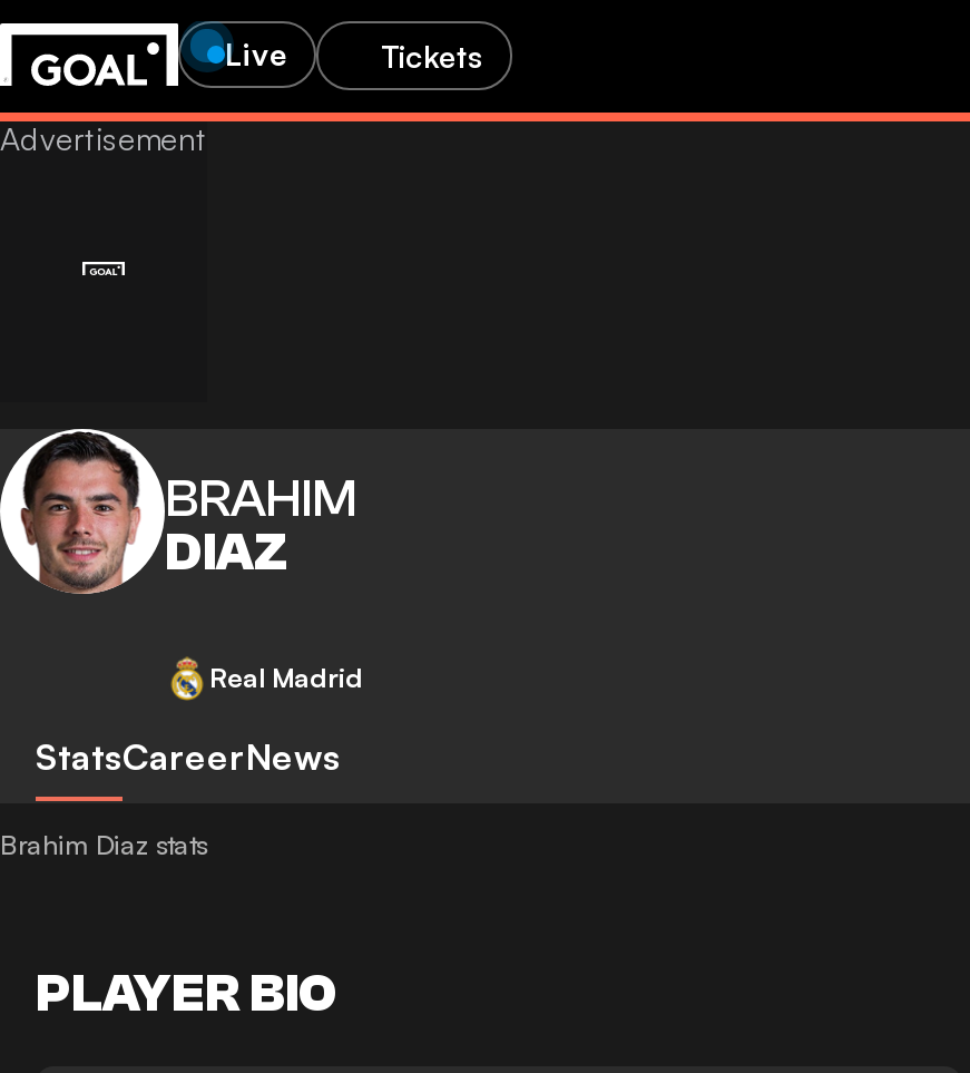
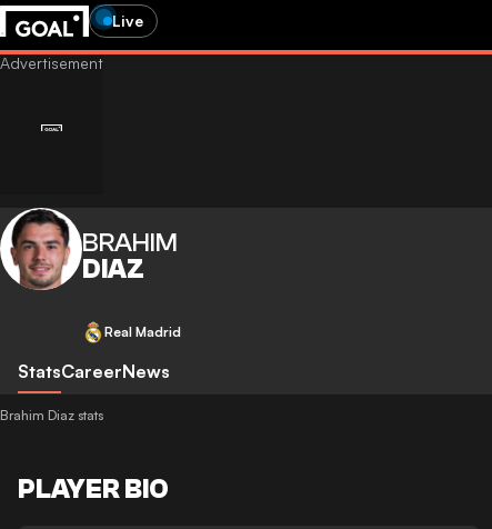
[381,36,483,74] Tickets -> none

